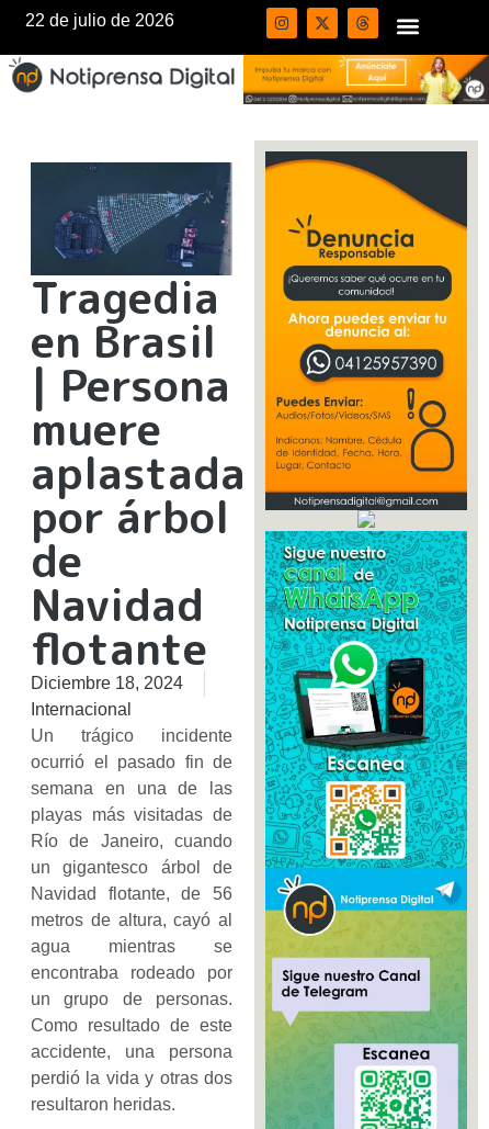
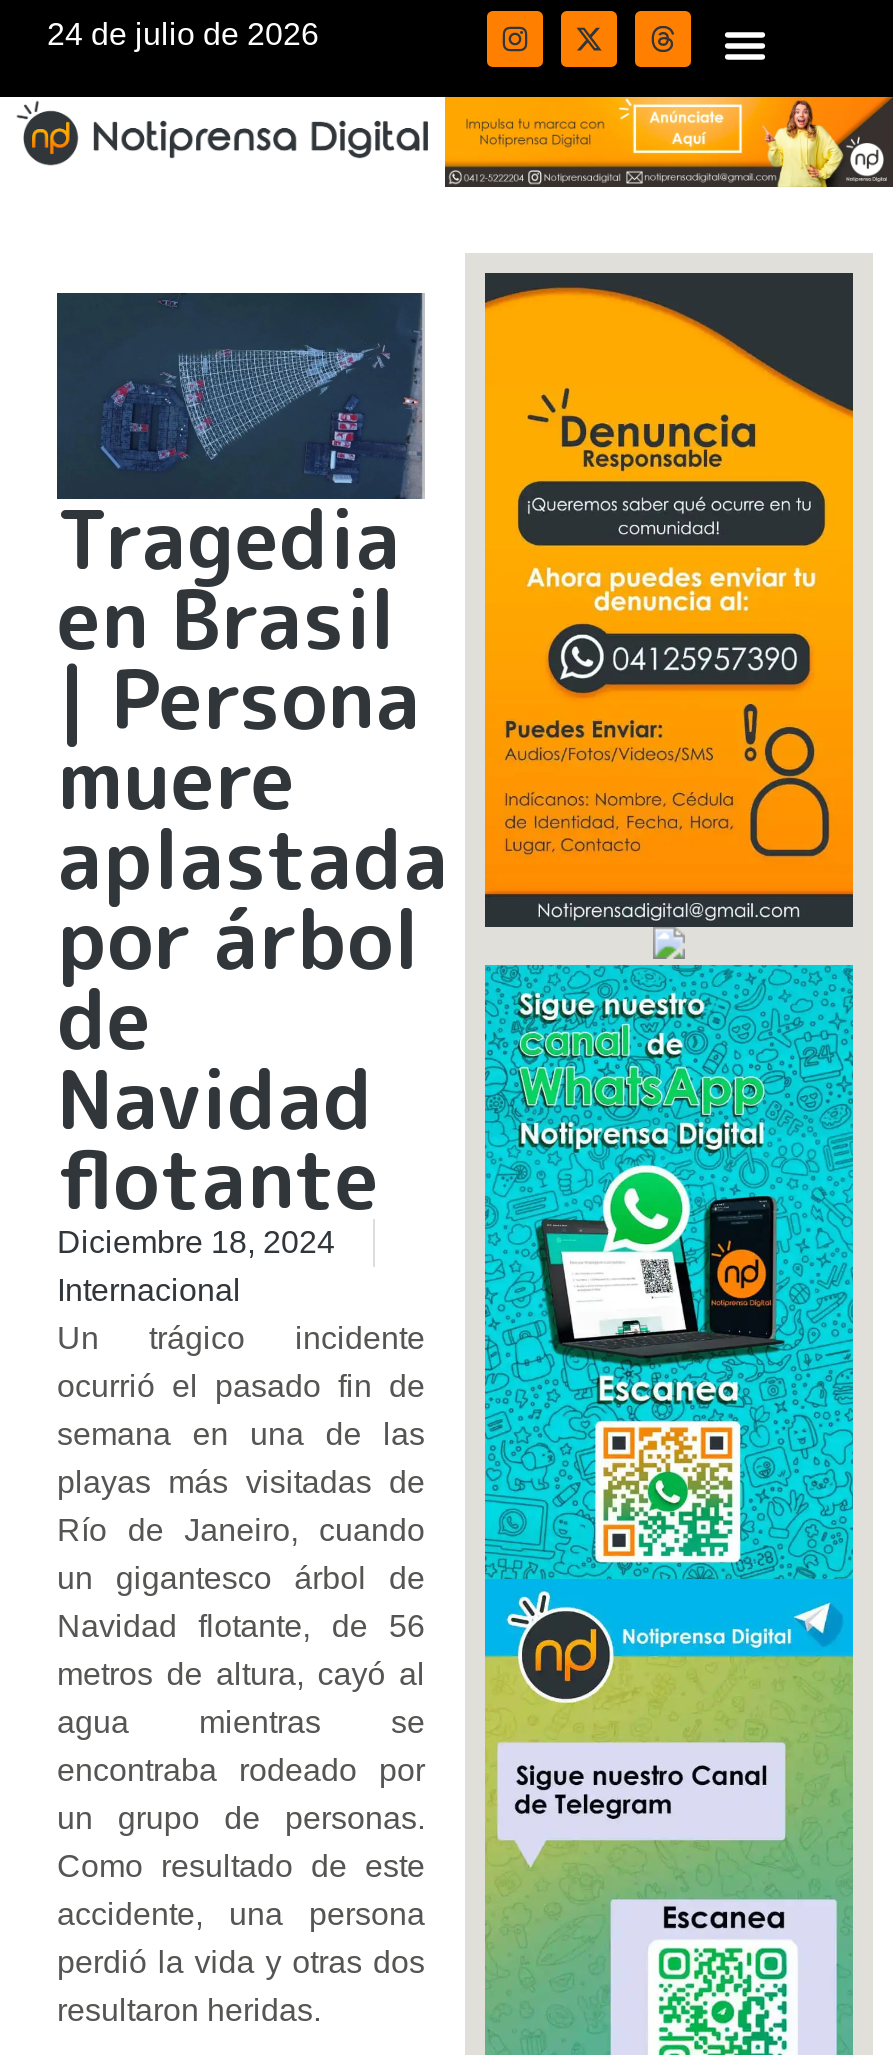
[25,11,174,30] 22 de julio de 2026 -> [47,17,319,51] 24 de julio de 2026

